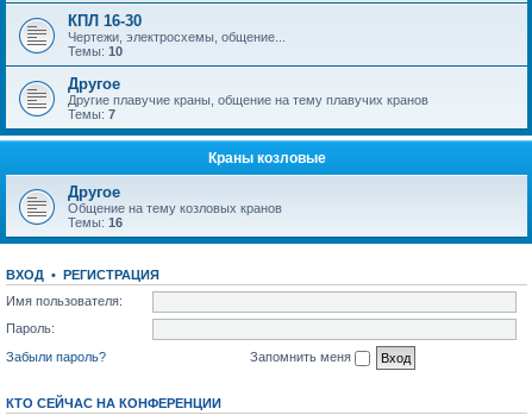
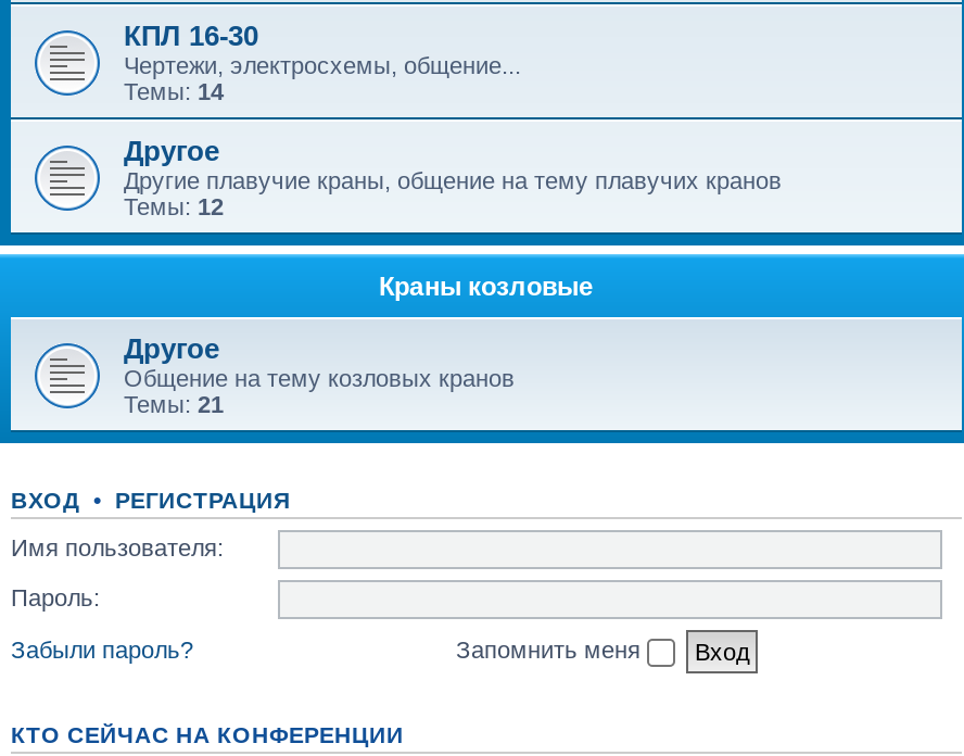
[68,44,123,58] Темы: 10 -> [124,78,224,104] Темы: 14
[68,107,115,121] Темы: 7 -> [124,193,224,219] Темы: 12
[68,215,123,229] Темы: 16 -> [124,391,224,417] Темы: 21

